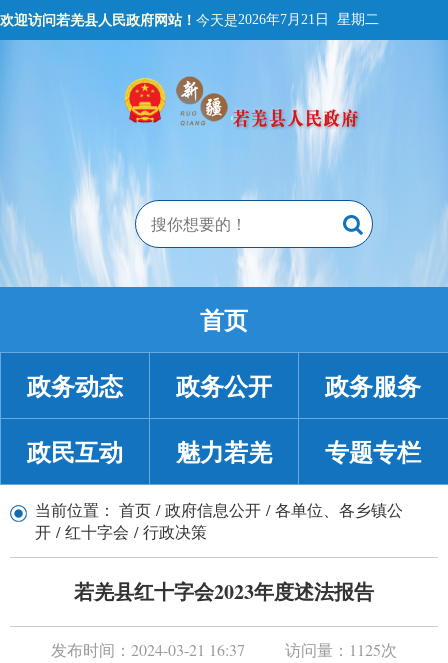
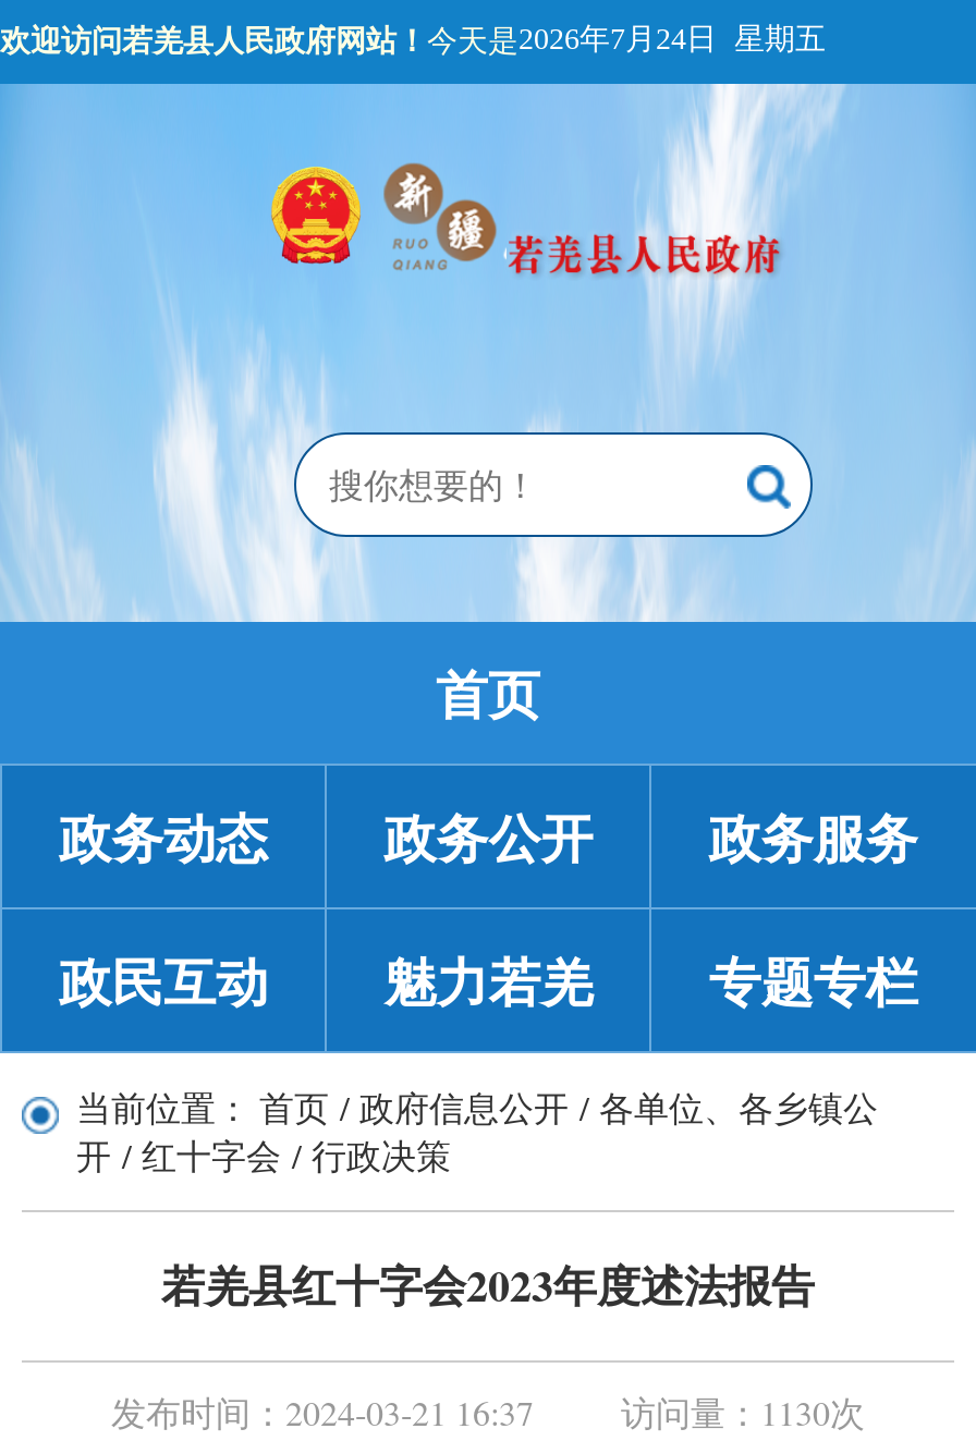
[0,9,379,30] 欢迎访问若羌县人民政府网站！今天是2026年7月21日 星期二 -> [0,16,826,62] 欢迎访问若羌县人民政府网站！今天是2026年7月24日 星期五
[51,639,397,660] 发布时间：2024-03-21 16:37 访问量：1125次 -> [111,1389,865,1434] 发布时间：2024-03-21 16:37 访问量：1130次

